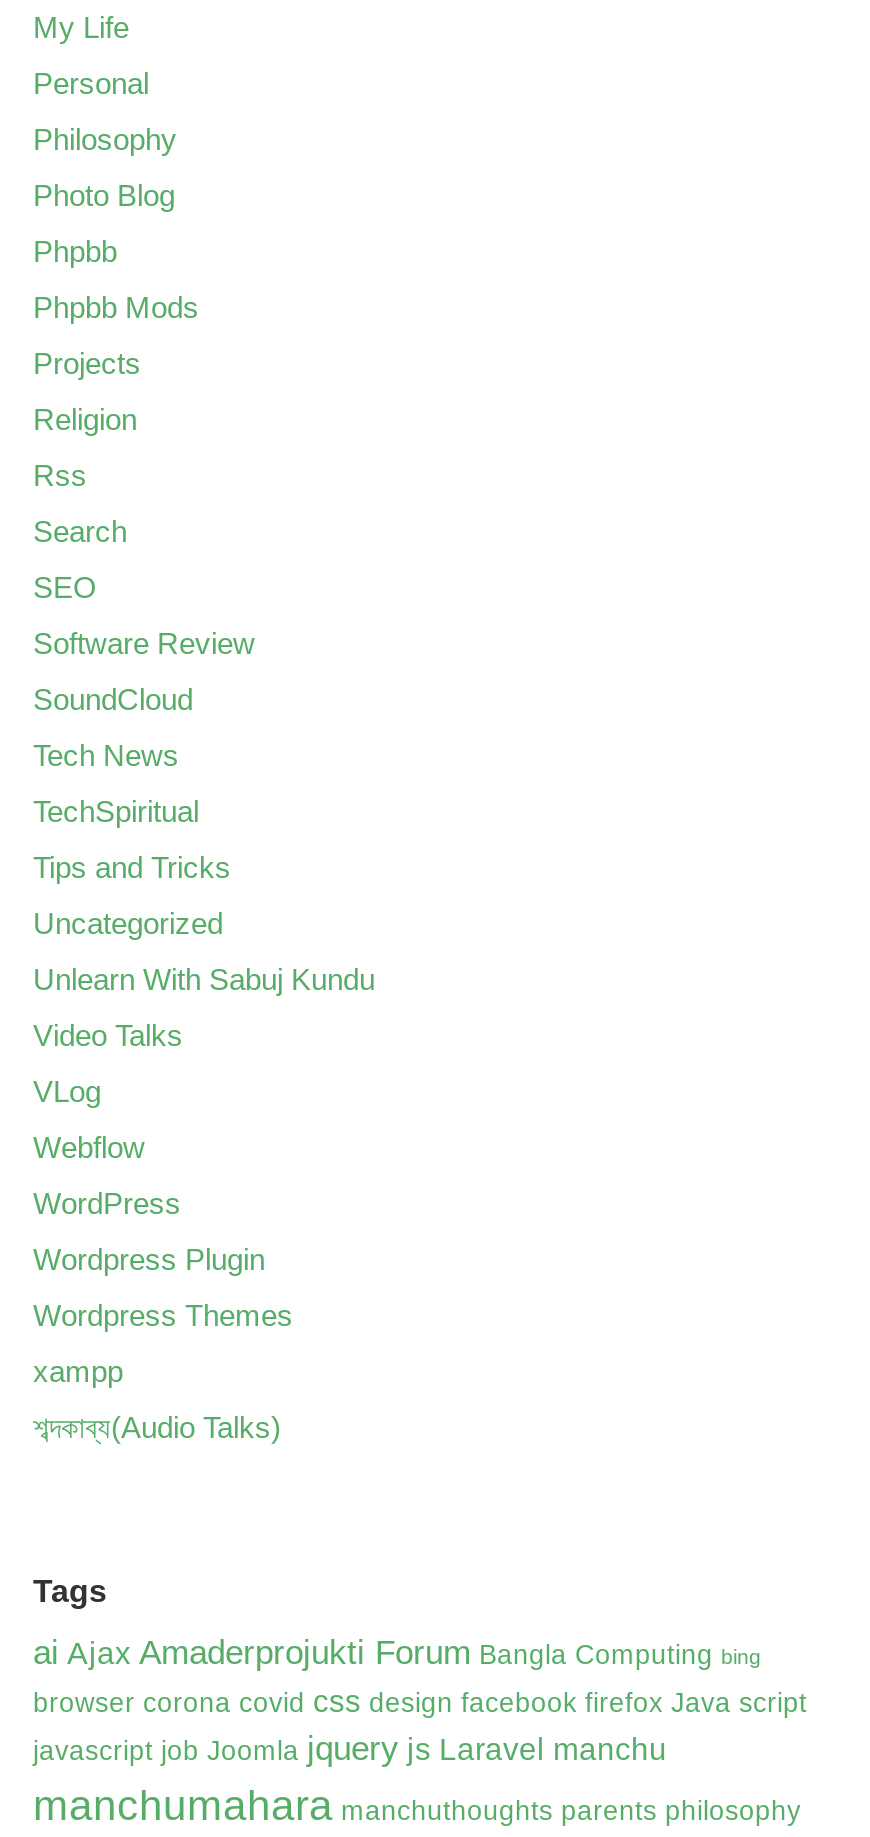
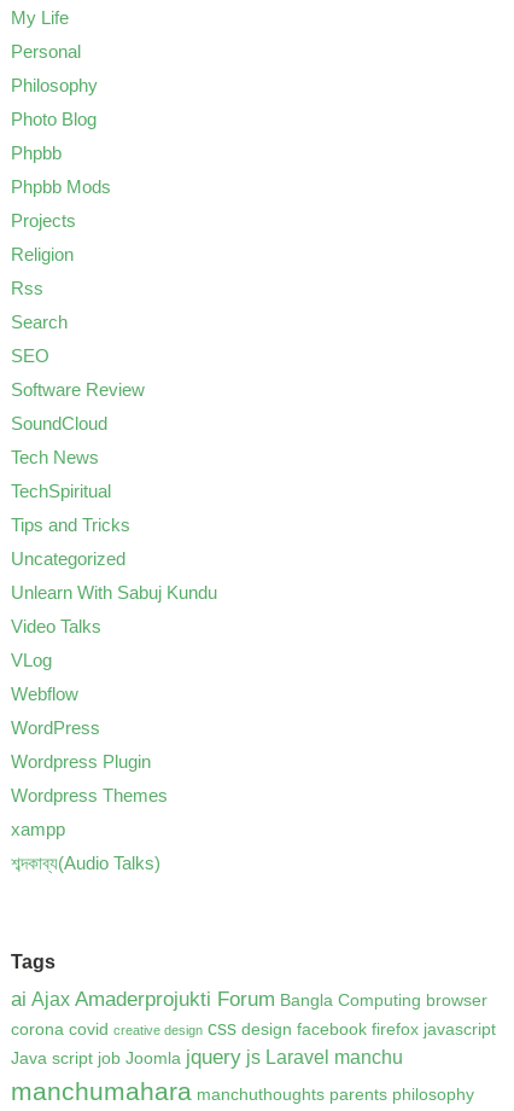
[33,1632,807,1768] ai Ajax Amaderprojukti Forum Bangla Computing bing | browser corona covid css design facebook firefox Java script | javascript job Joomla jquery js Laravel manchu -> [11,986,496,1068] ai Ajax Amaderprojukti Forum Bangla Computing browser | corona covid creative design css design facebook firefox javascript | Java script job Joomla jquery js Laravel manchu

